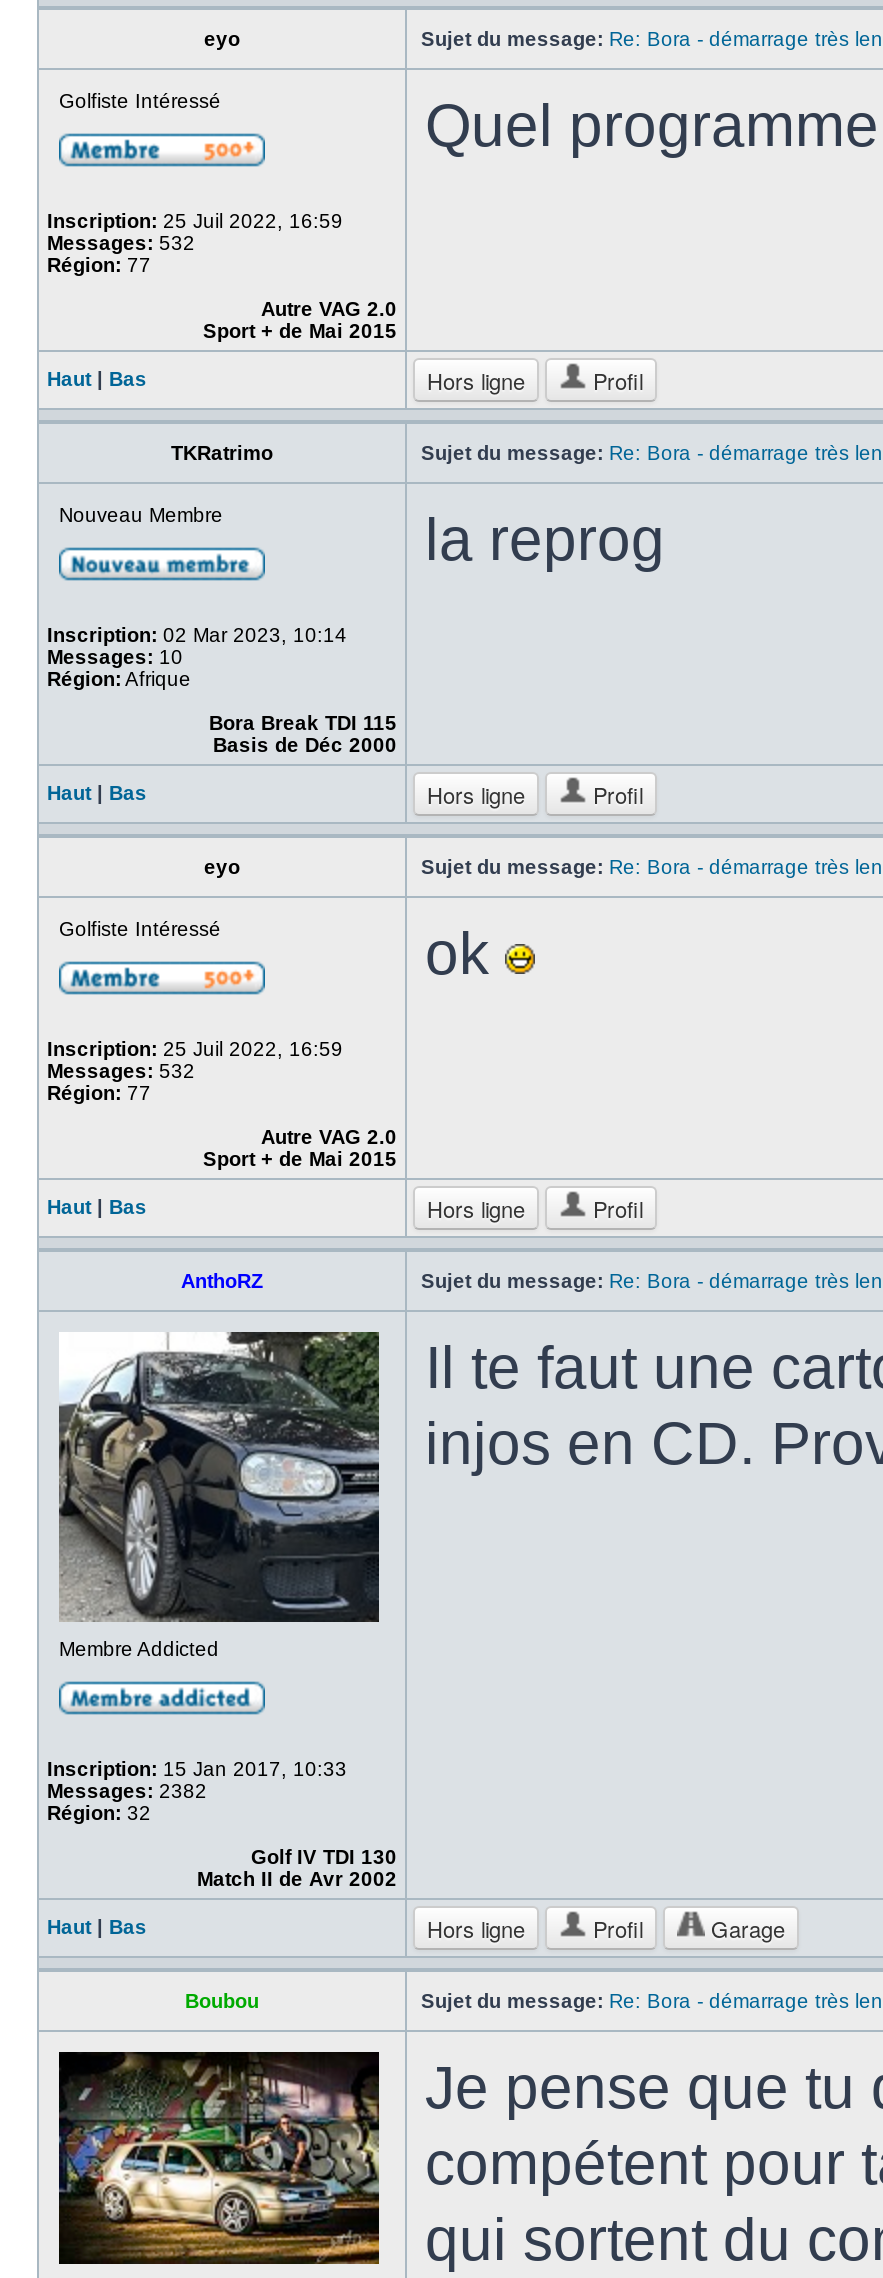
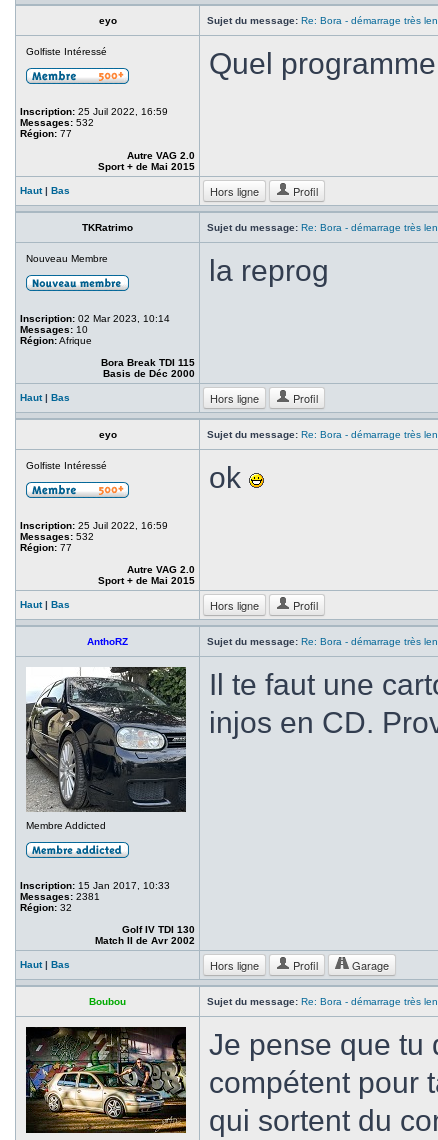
[47,1780,207,1802] Messages: 2382 -> [20,891,100,902] Messages: 2381

